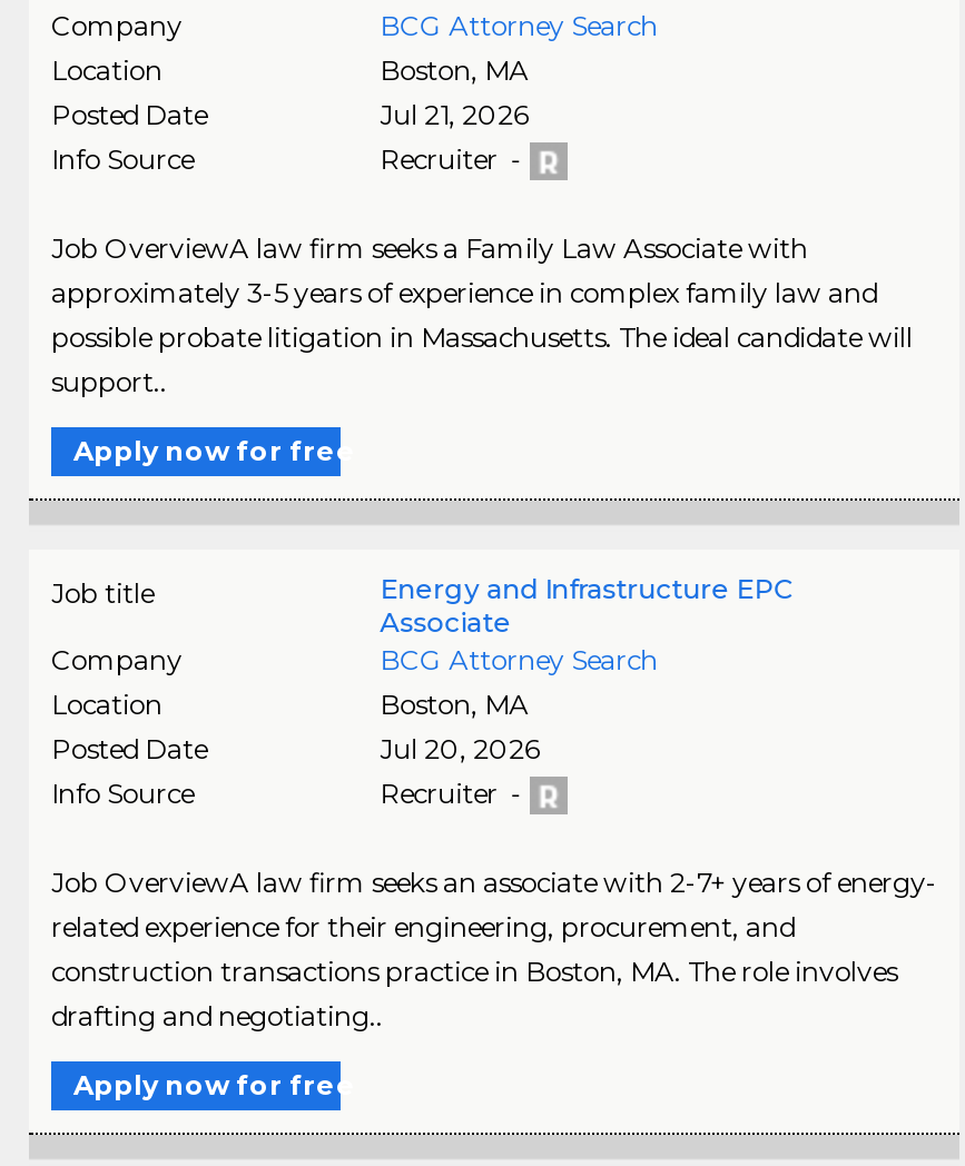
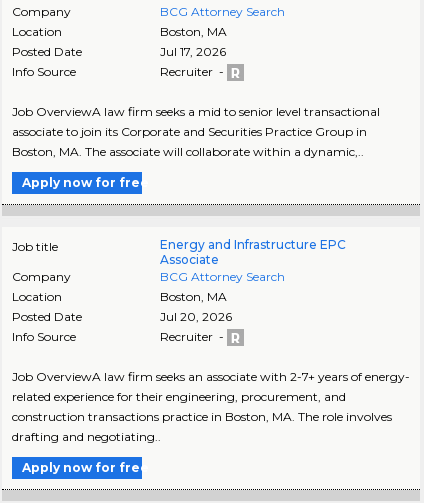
[380,98,529,131] Jul 21, 2026 -> [160,44,226,59] Jul 17, 2026
[51,231,913,398] Job OverviewA law firm seeks a Family Law Associate with | approximately 3-5 years of experience in complex family law and | possible probate litigation in Massachusetts. The ideal candidate will | support.. -> [12,104,380,159] Job OverviewA law firm seeks a mid to senior level transactional | associate to join its Corporate and Securities Practice Group in | Boston, MA. The associate will collaborate within a dynamic,..

